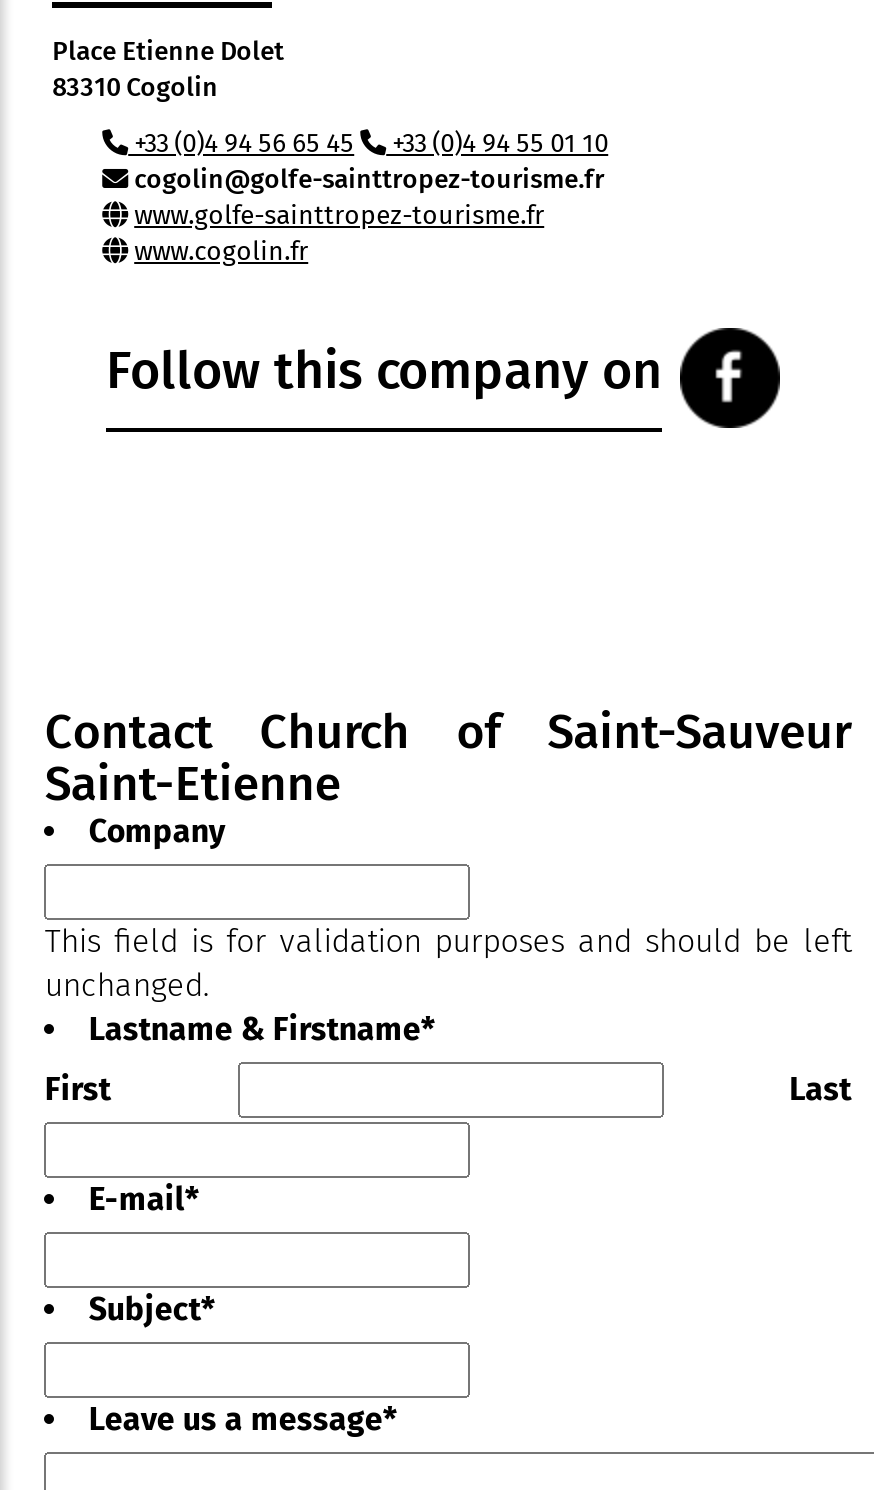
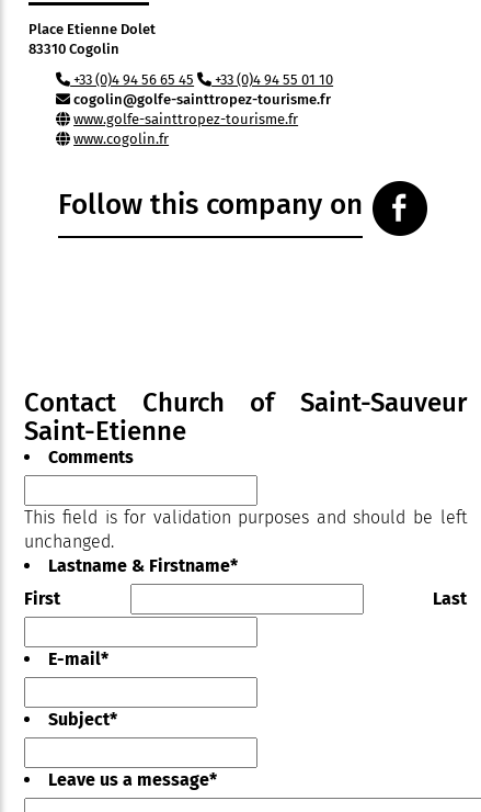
[89,812,225,850] Company -> [49,447,134,467] Comments

